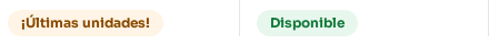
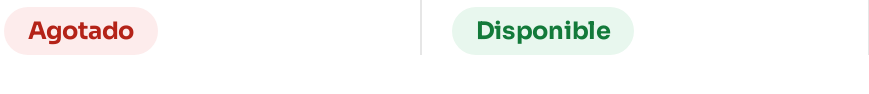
[21,14,150,30] ¡Últimas unidades! -> [28,14,134,44] Agotado

